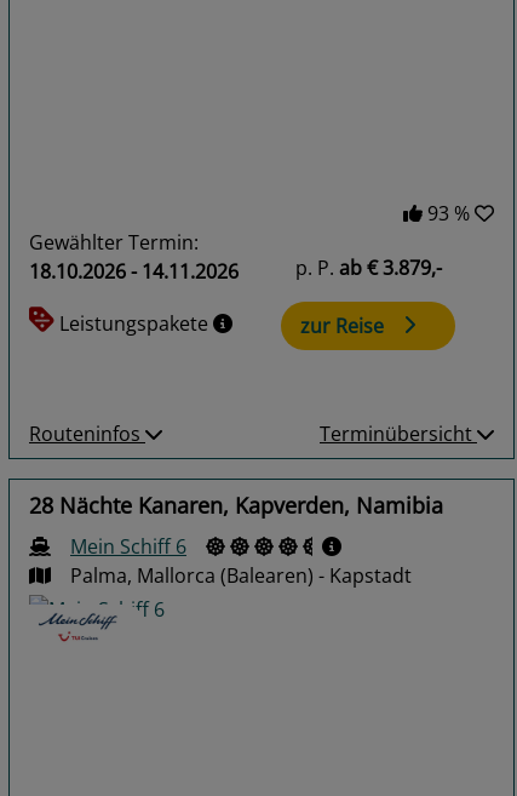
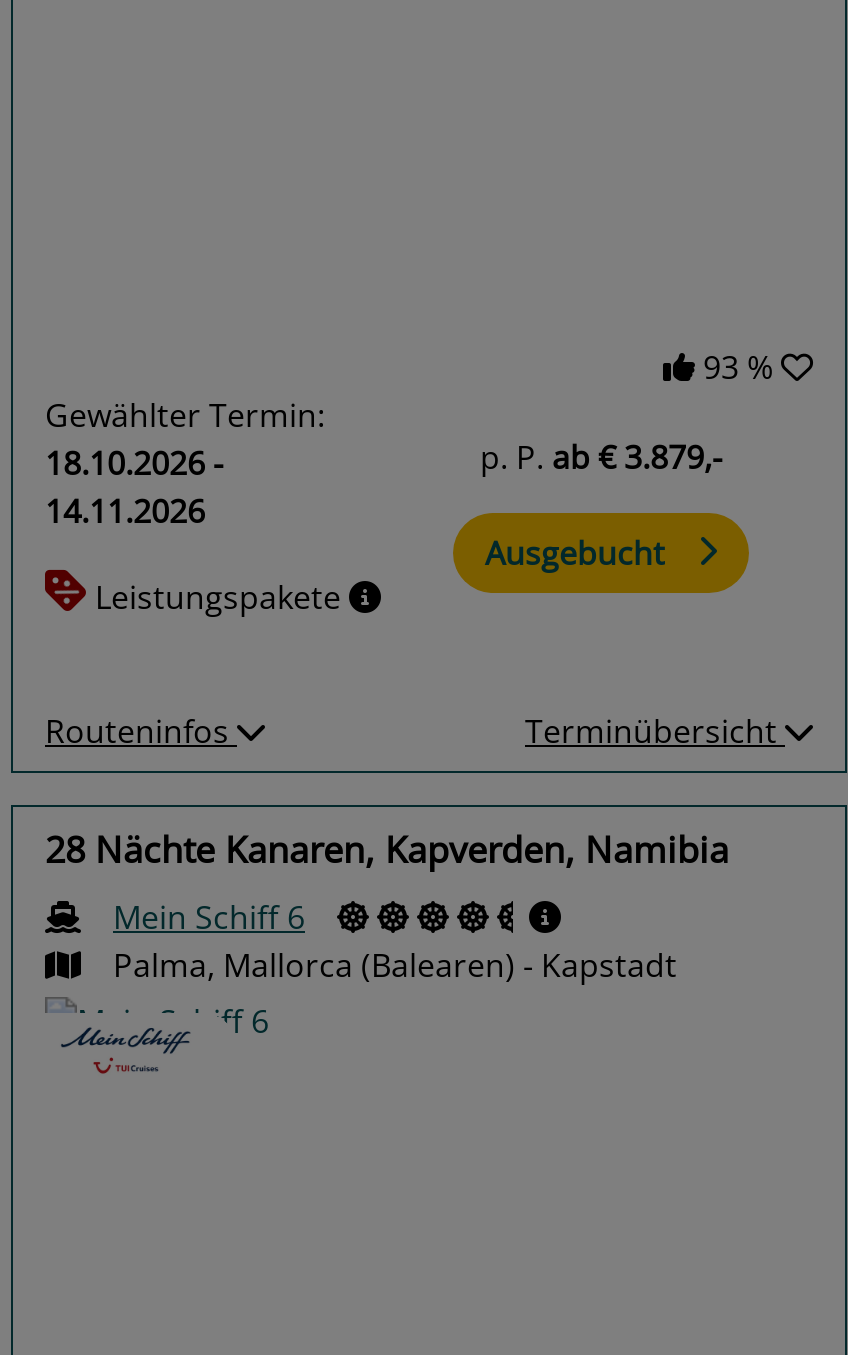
moved [59,310,213,337] -> [95,575,349,619]: Leistungspakete
[300,312,384,339] zur Reise -> [485,530,665,574] Ausgebucht

